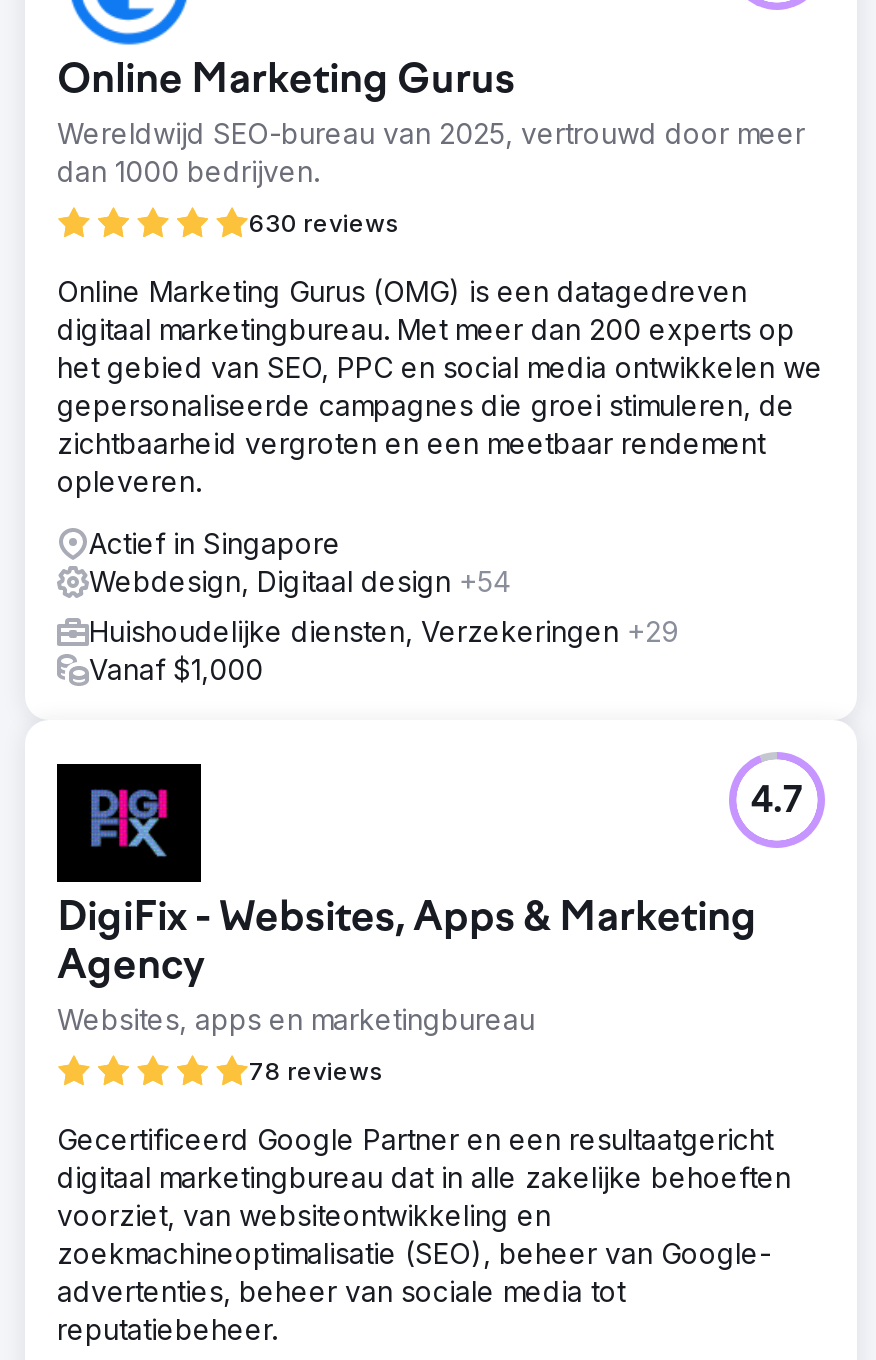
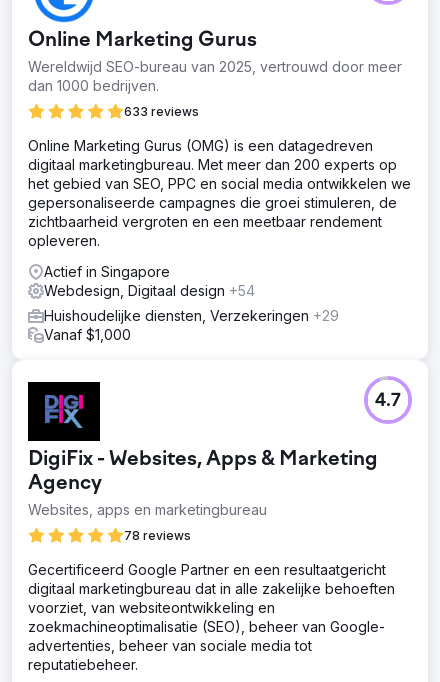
[249,207,399,237] 630 reviews -> [124,104,199,119] 633 reviews

